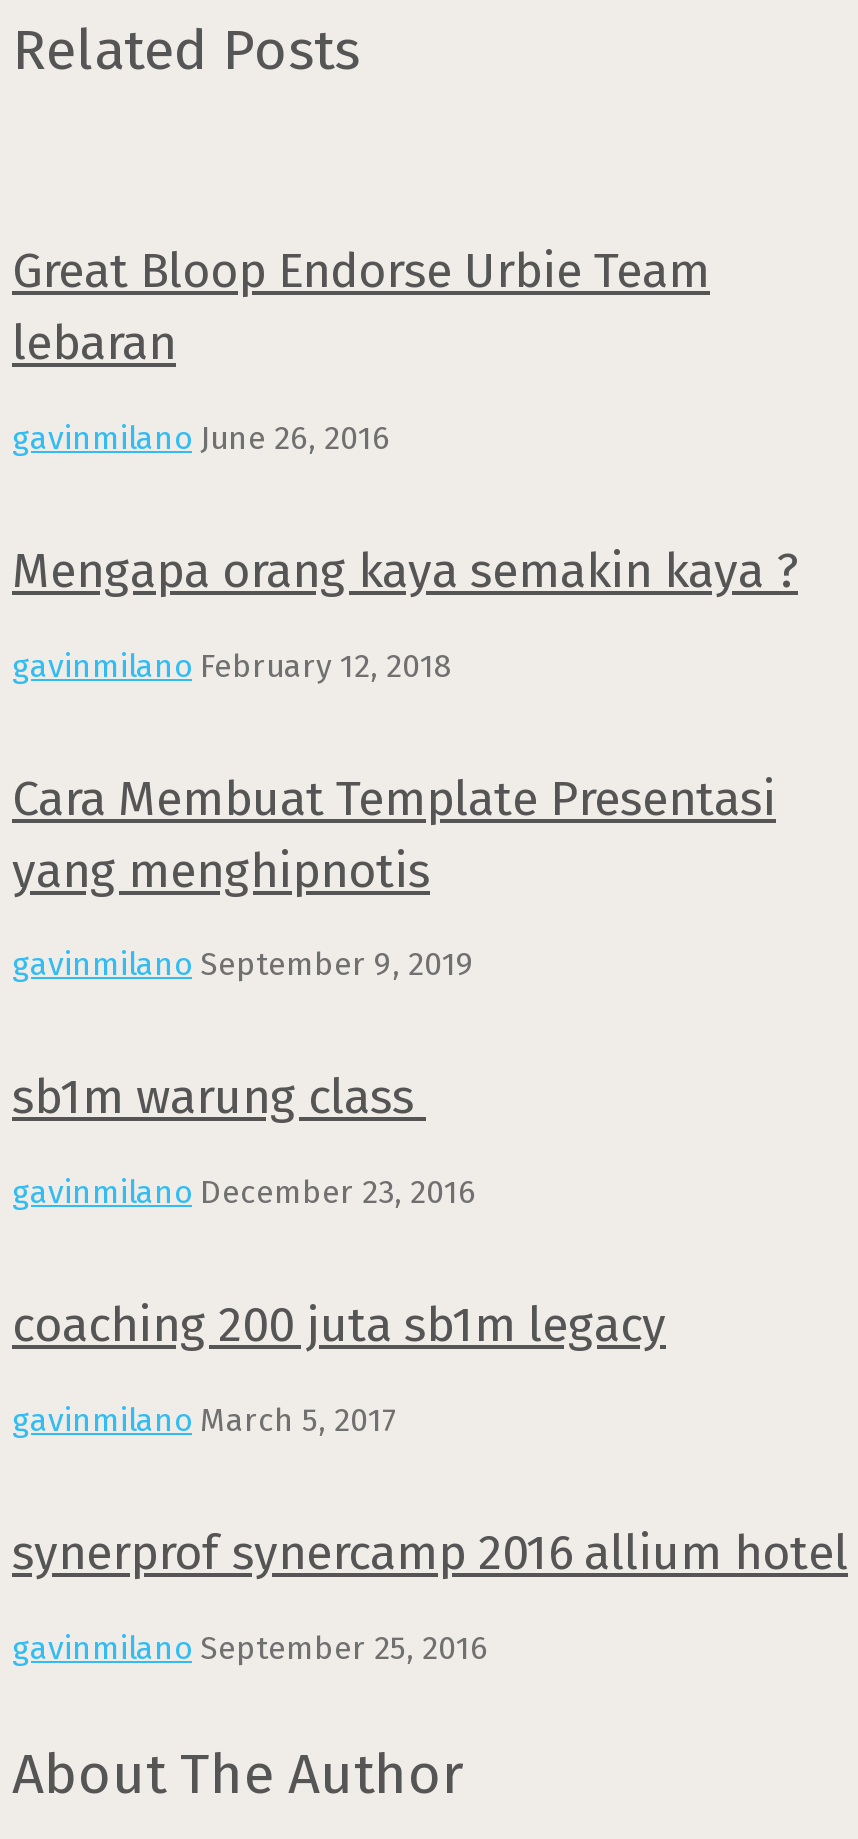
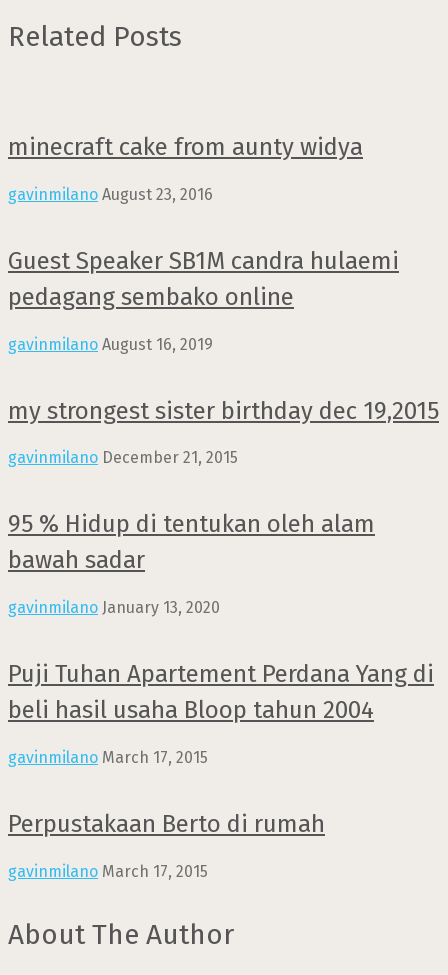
[12,243,710,371] Great Bloop Endorse Urbie Team | lebaran -> [8,133,363,161] minecraft cake from aunty widya
[12,419,390,457] gavinmilano June 26, 2016 -> [8,185,213,204] gavinmilano August 23, 2016
[12,542,798,598] Mengapa orang kaya semakin kaya ? -> [8,247,399,311] Guest Speaker SB1M candra hulaemi | pedagang sembako online
[12,646,452,684] gavinmilano February 12, 2018 -> [8,335,213,354] gavinmilano August 16, 2019
[12,770,776,898] Cara Membuat Template Presentasi | yang menghipnotis -> [8,396,439,424] my strongest sister birthday dec 19,2015
[12,946,474,984] gavinmilano September 9, 2019 -> [8,448,238,467] gavinmilano December 21, 2015
[12,1070,426,1126] sb1m warung class -> [8,510,375,574] 95 % Hidup di tentukan oleh alam | bawah sadar
[12,1173,476,1211] gavinmilano December 23, 2016 -> [8,598,220,617] gavinmilano January 13, 2020
[12,1297,666,1353] coaching 200 juta sb1m legacy -> [8,660,434,724] Puji Tuhan Apartement Perdana Yang di | beli hasil usaha Bloop tahun 2004
[12,1401,398,1439] gavinmilano March 5, 2017 -> [8,748,208,767] gavinmilano March 17, 2015
[12,1525,848,1581] synerprof synercamp 2016 allium hotel -> [8,810,325,838] Perpustakaan Berto di rumah
[12,1629,488,1667] gavinmilano September 25, 2016 -> [8,862,208,881] gavinmilano March 17, 2015

